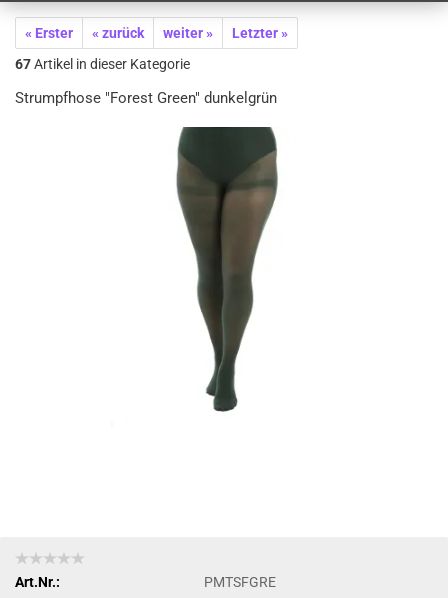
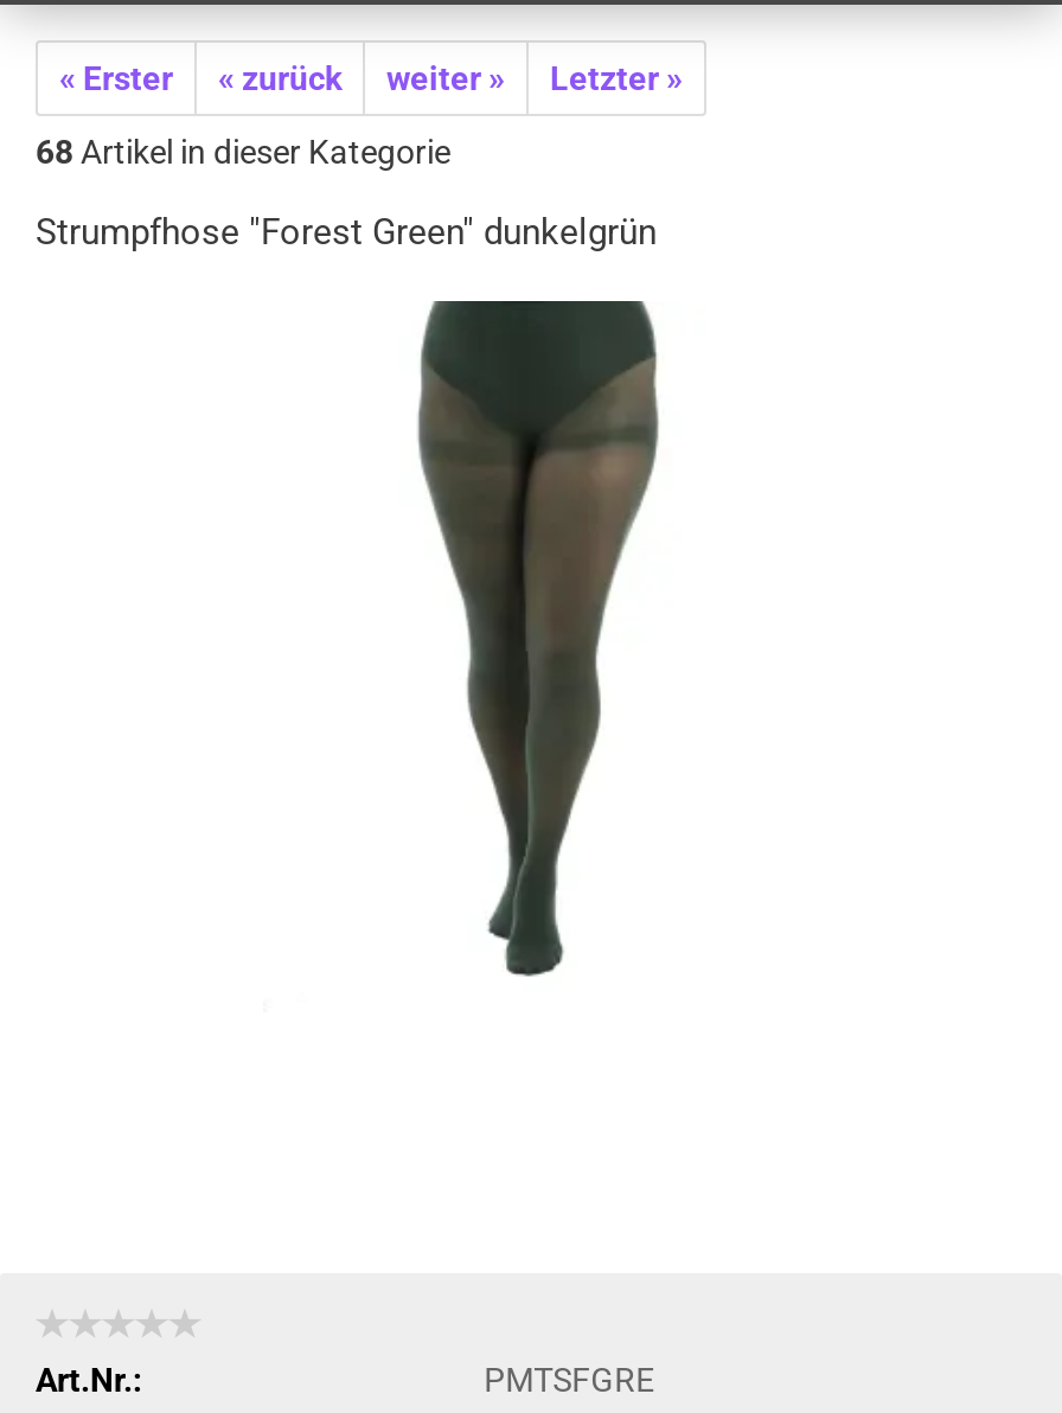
[15,56,190,72] 67 Artikel in dieser Kategorie -> [36,133,450,171] 68 Artikel in dieser Kategorie

